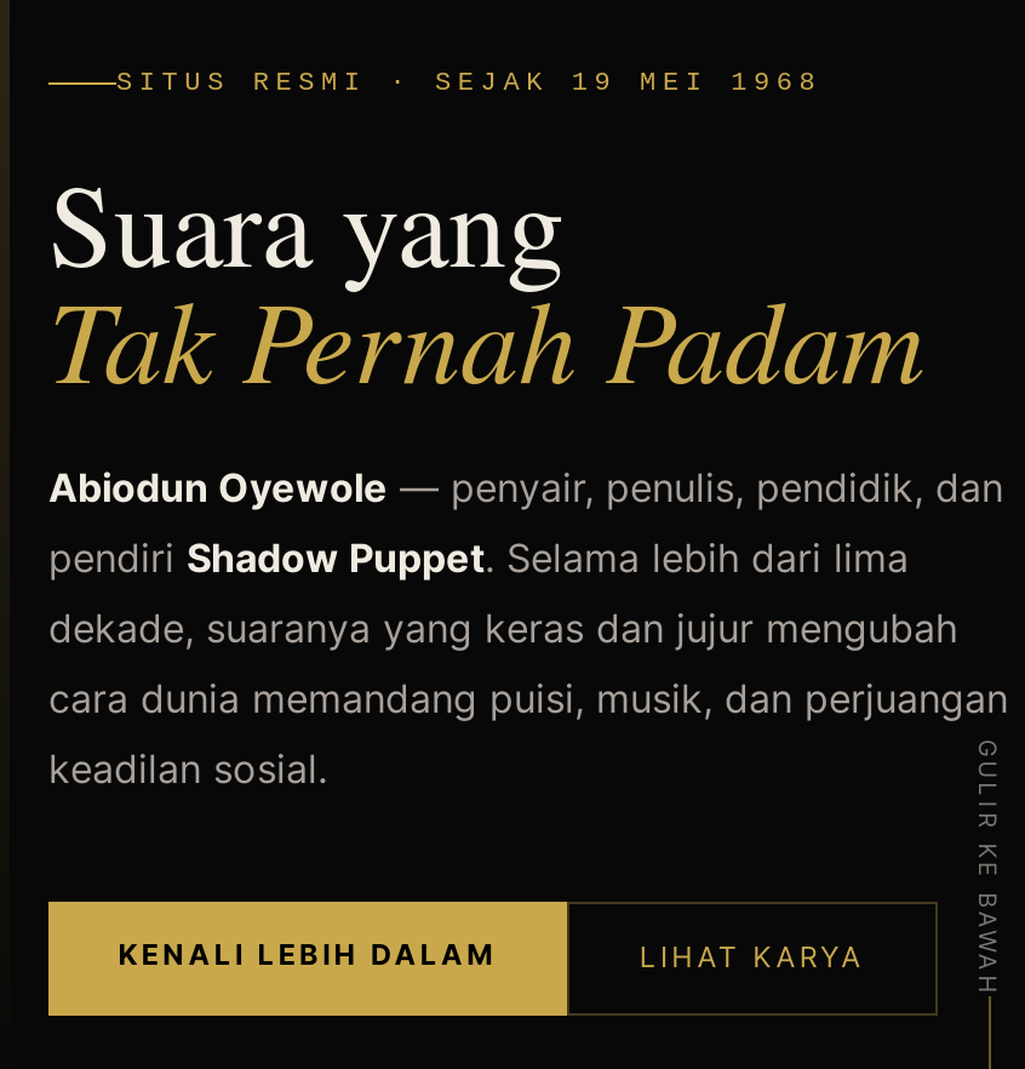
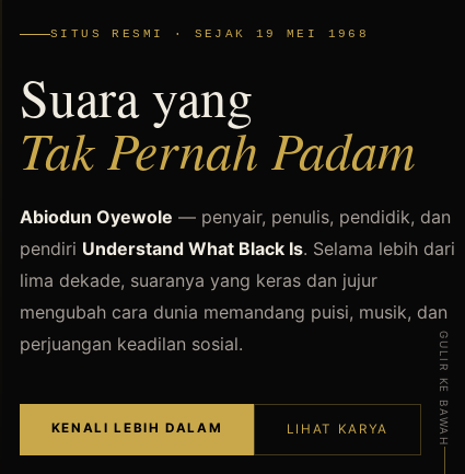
[48,534,1008,794] pendiri Shadow Puppet. Selama lebih dari lima | dekade, suaranya yang keras dan jujur mengubah | cara dunia memandang puisi, musik, dan perjuangan | keadilan sosial. -> [20,238,455,355] pendiri Understand What Black Is. Selama lebih dari | lima dekade, suaranya yang keras dan jujur | mengubah cara dunia memandang puisi, musik, dan | perjuangan keadilan sosial.

